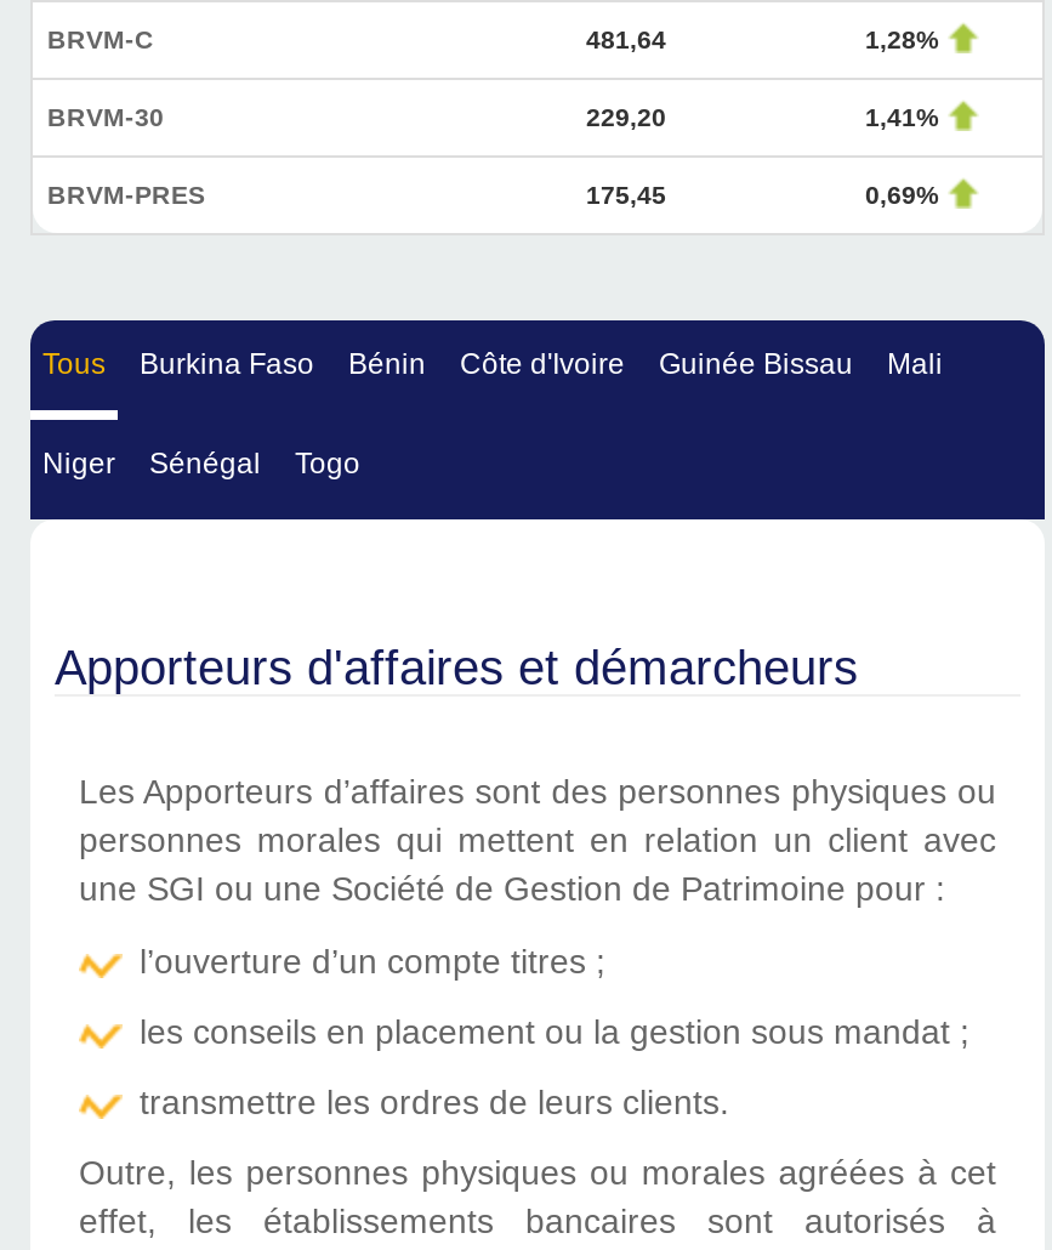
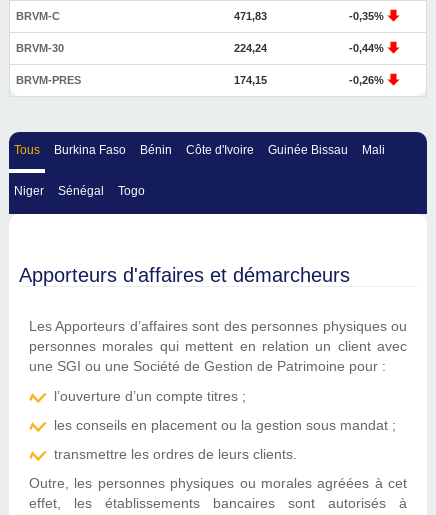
[586,25,666,54] 481,64 -> [234,10,267,22] 471,83
[865,25,948,54] 1,28% -> [349,10,387,22] -0,35%
[586,103,666,132] 229,20 -> [234,42,267,54] 224,24
[865,103,948,132] 1,41% -> [349,42,387,54] -0,44%
[586,181,666,210] 175,45 -> [234,74,267,86] 174,15
[865,181,948,210] 0,69% -> [349,74,387,86] -0,26%

